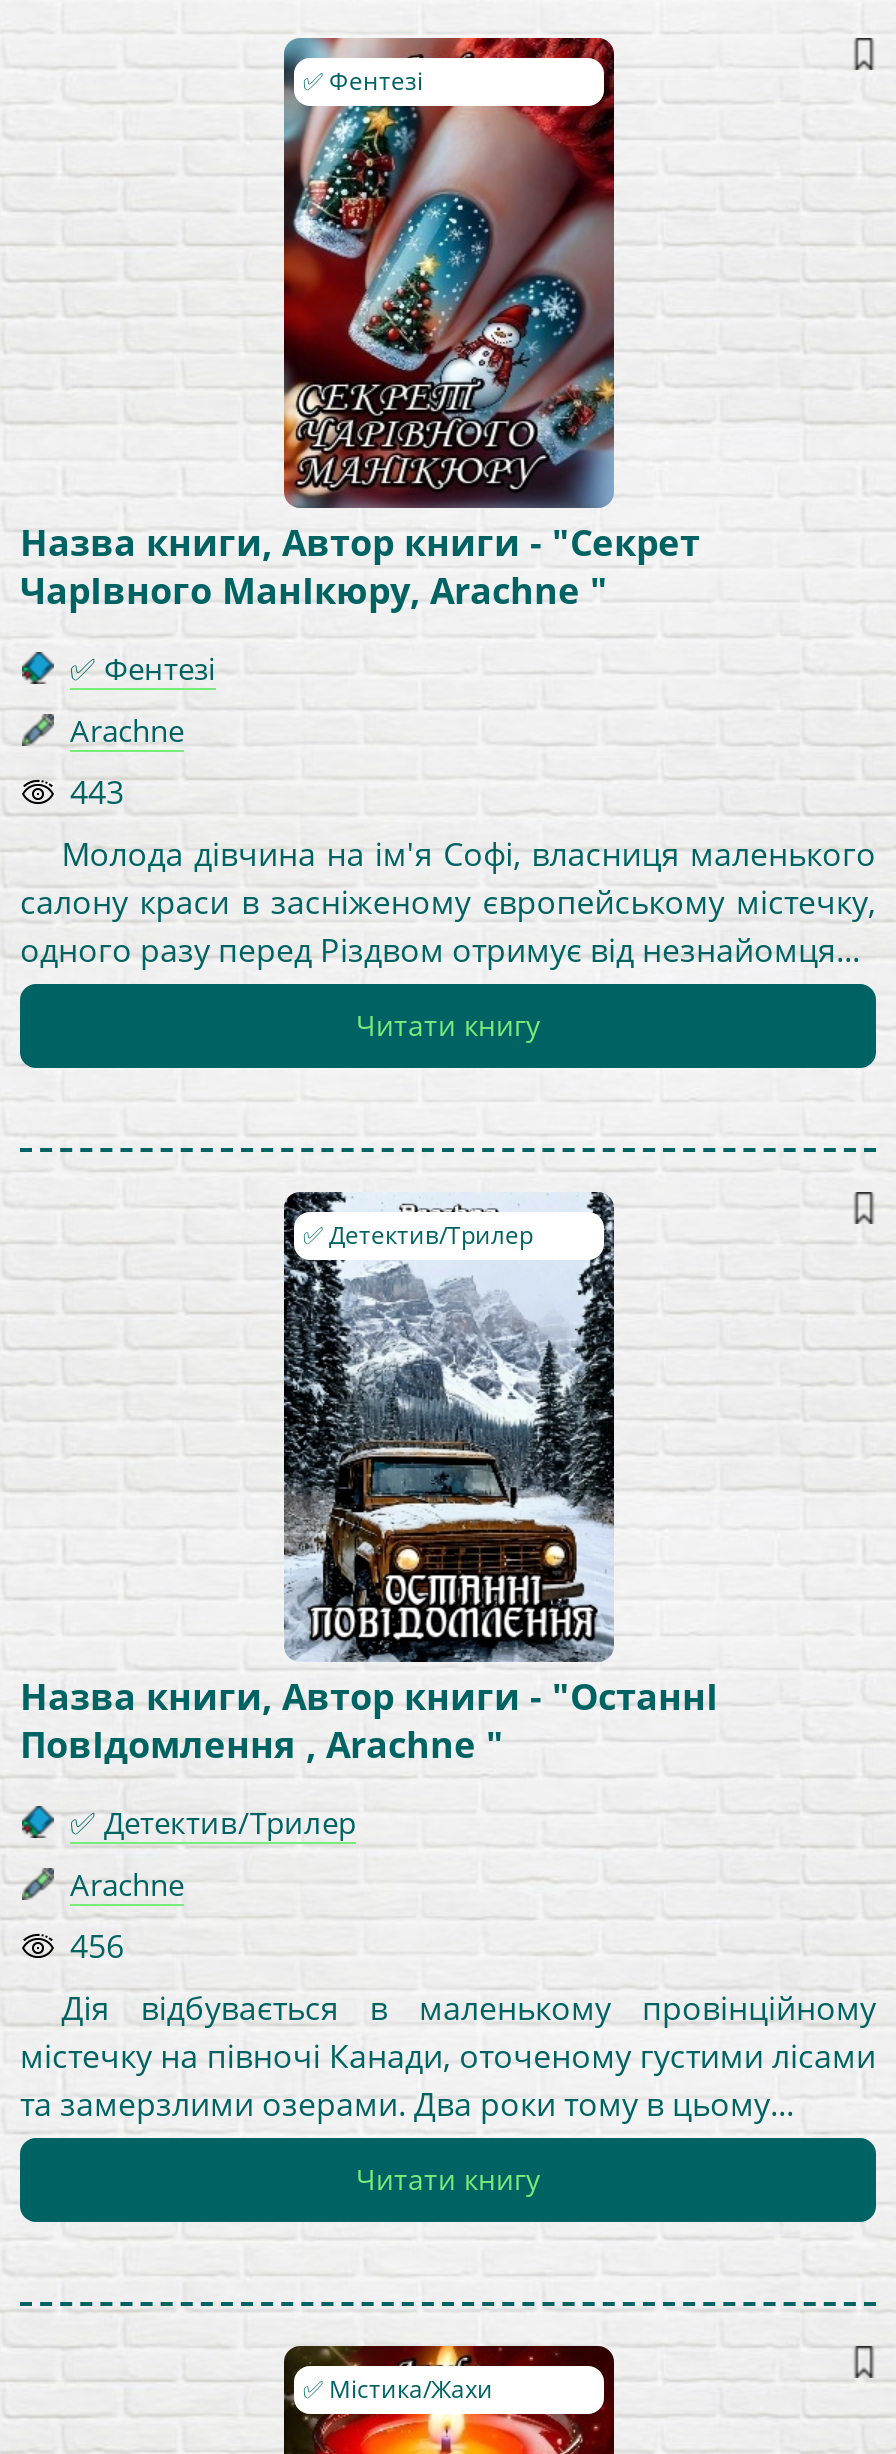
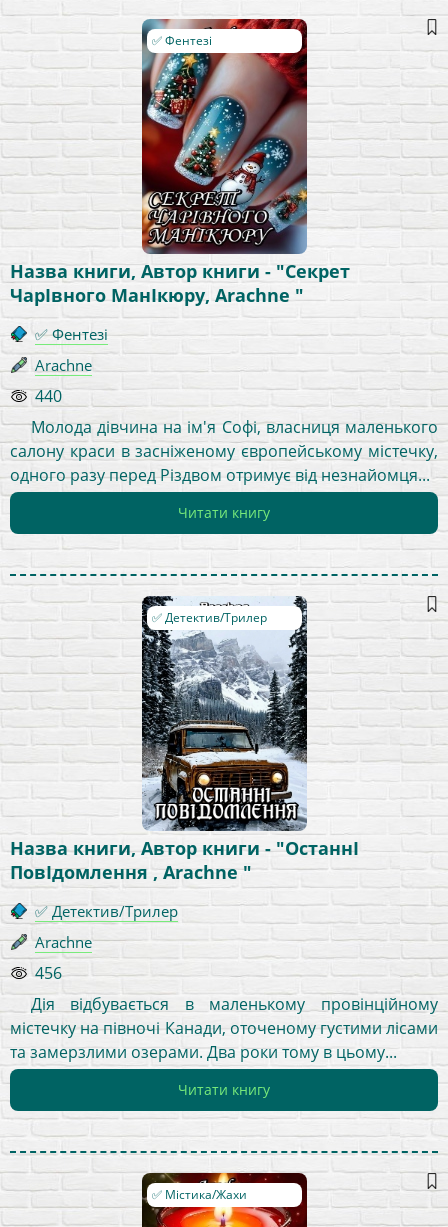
[70,771,124,815] 443 -> [35,385,62,407] 440

